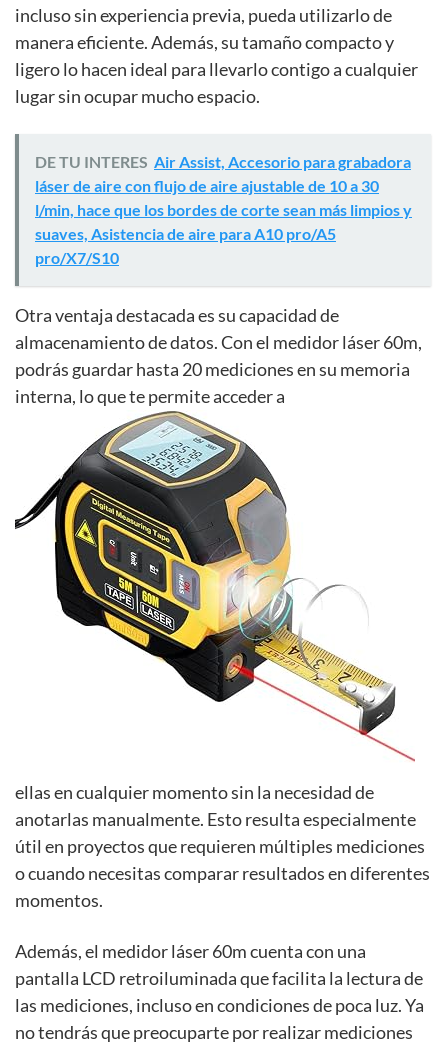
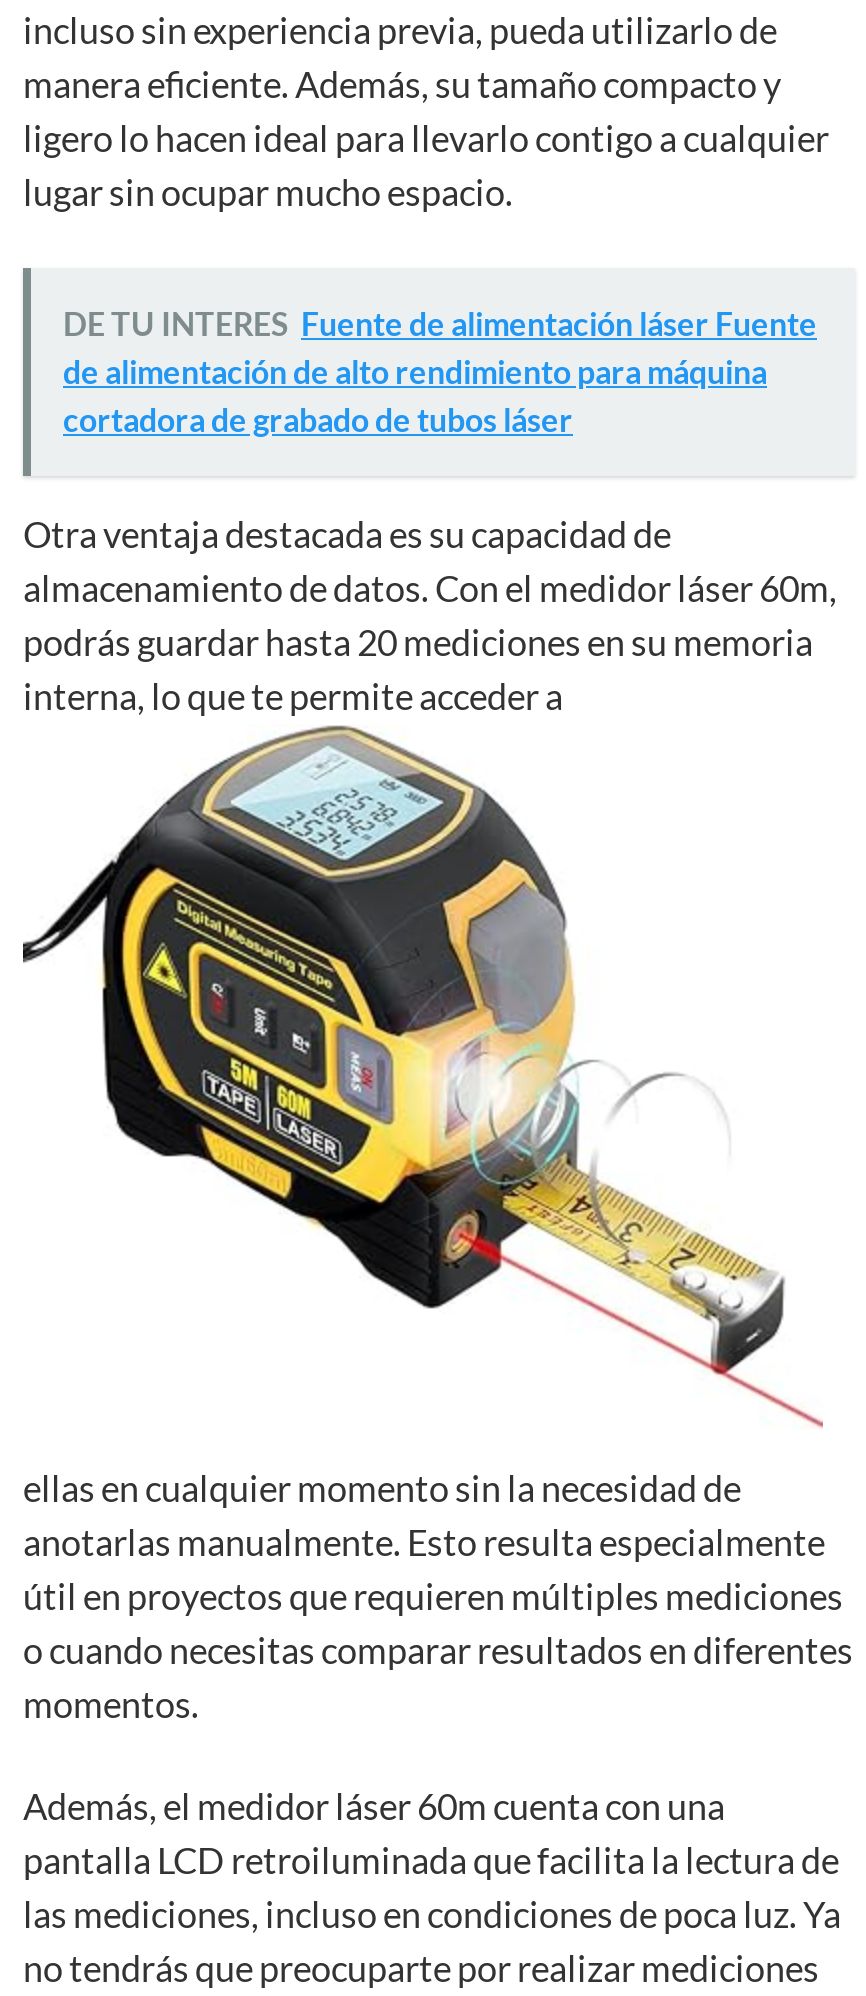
[35,152,412,267] DE TU INTERES Air Assist, Accesorio para grabadora | láser de aire con flujo de aire ajustable de 10 a 30 | l/min, hace que los bordes de corte sean más limpios y | suaves, Asistencia de aire para A10 pro/A5 | pro/X7/S10 -> [63,304,817,438] DE TU INTERES Fuente de alimentación láser Fuente | de alimentación de alto rendimiento para máquina | cortadora de grabado de tubos láser

